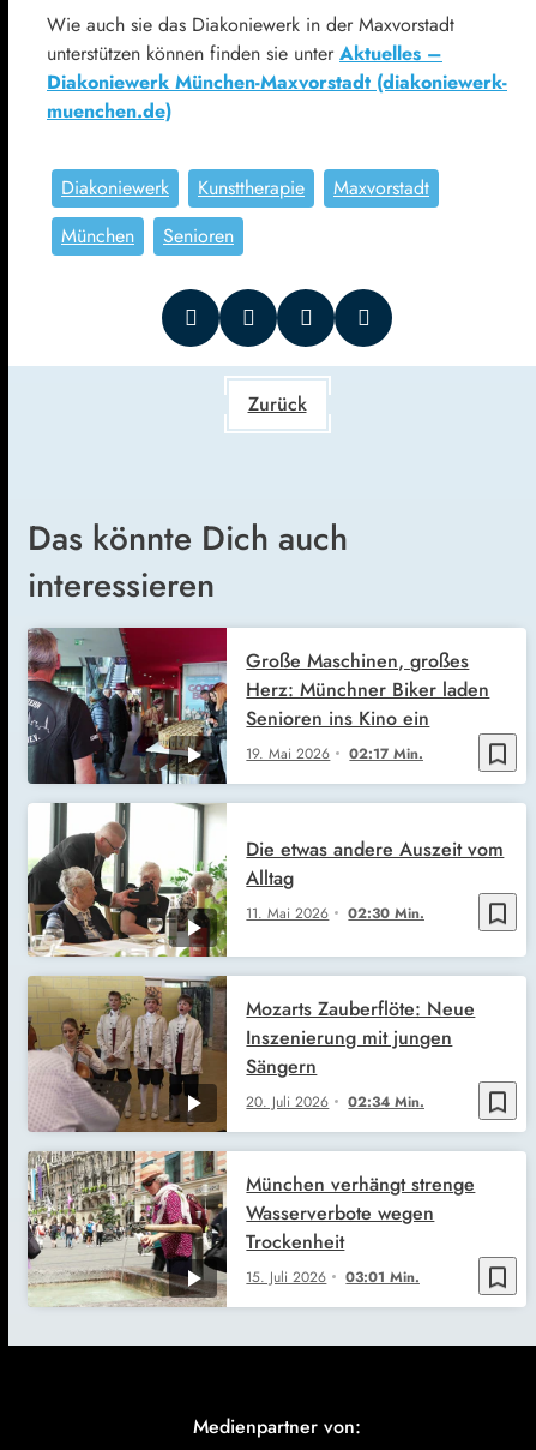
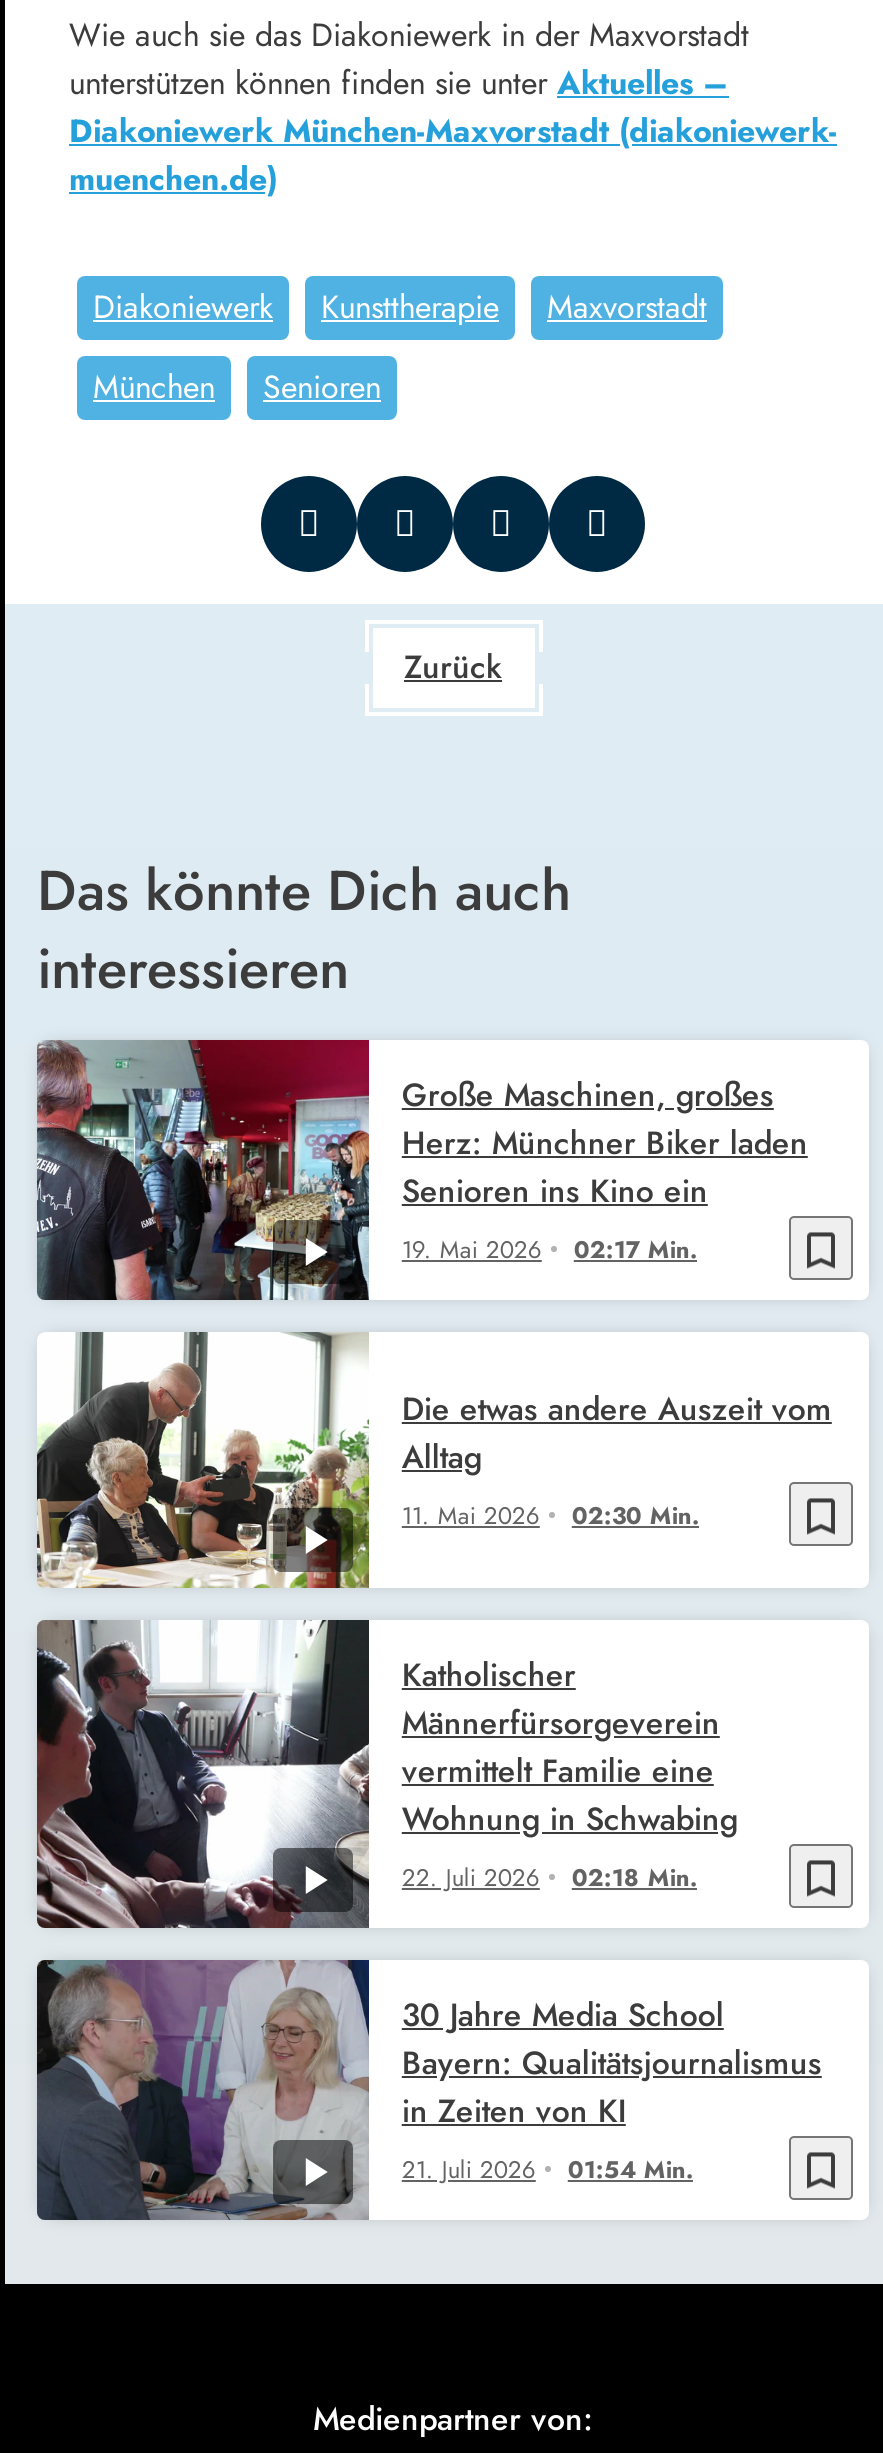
[26,975,425,1132] [image] | 20. Juli 2026 | 02:34 Min. -> [35,1618,698,1928] [image] | 22. Juli 2026 | 02:18 Min.
[246,995,475,1080] Mozarts Zauberflöte: Neue | Inszenierung mit jungen | Sängern -> [402,1651,738,1841] Katholischer | Männerfürsorgeverein | vermittelt Familie eine | Wohnung in Schwabing
[28,1151,420,1307] [image] | 15. Juli 2026 | 03:01 Min. -> [35,1958,694,2222] [image] | 21. Juli 2026 | 01:54 Min.
[246,1170,475,1255] München verhängt strenge | Wasserverbote wegen | Trockenheit -> [402,1991,822,2133] 30 Jahre Media School | Bayern: Qualitätsjournalismus | in Zeiten von KI

